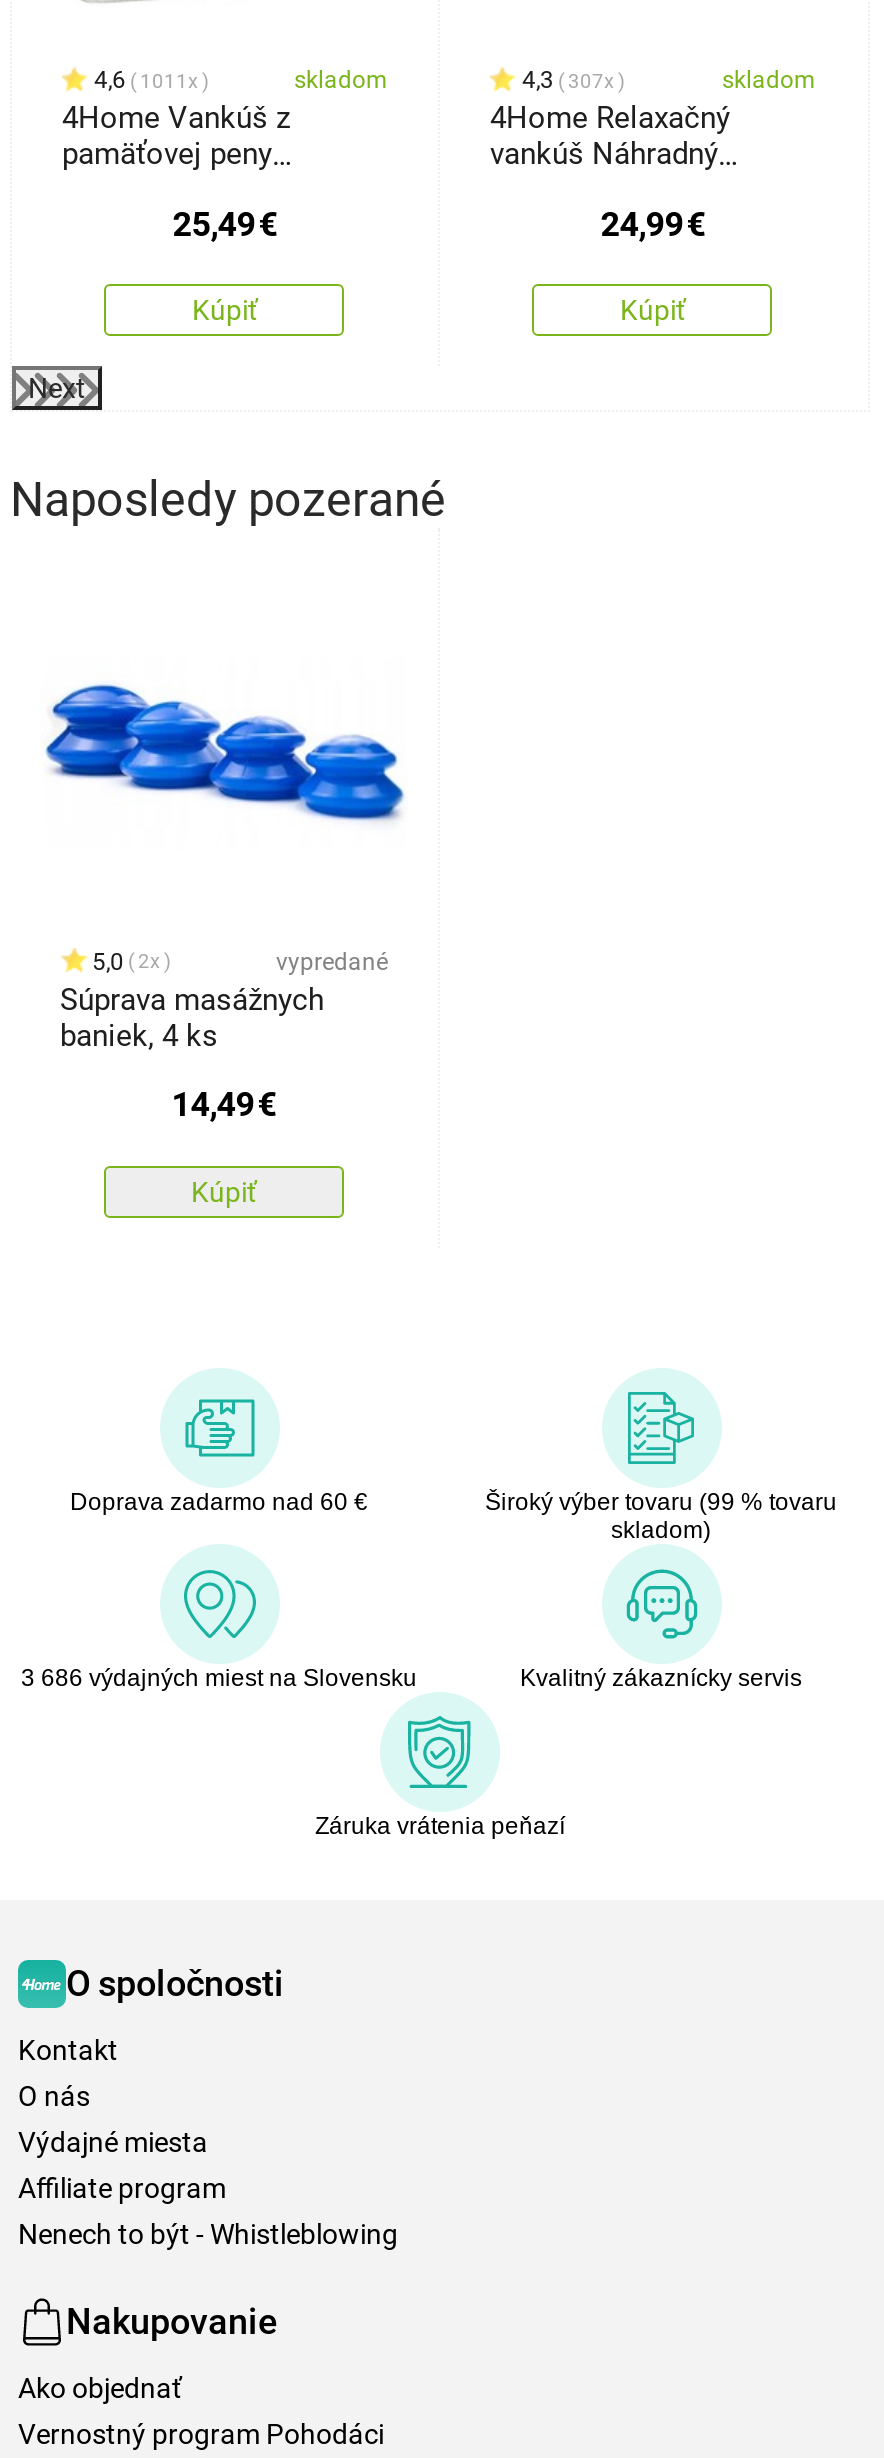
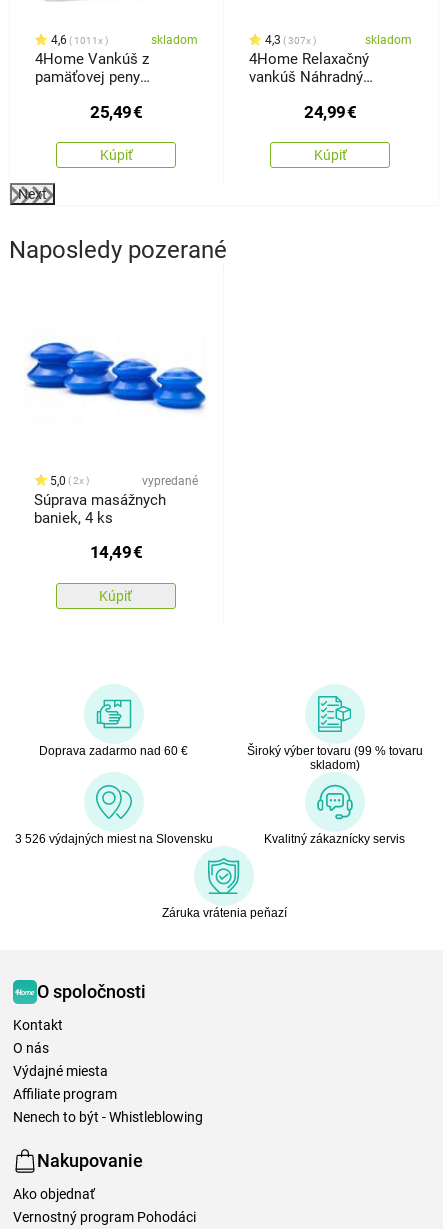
[21,1664,417,1692] 3 686 výdajných miest na Slovensku -> [14,832,212,846] 3 526 výdajných miest na Slovensku

